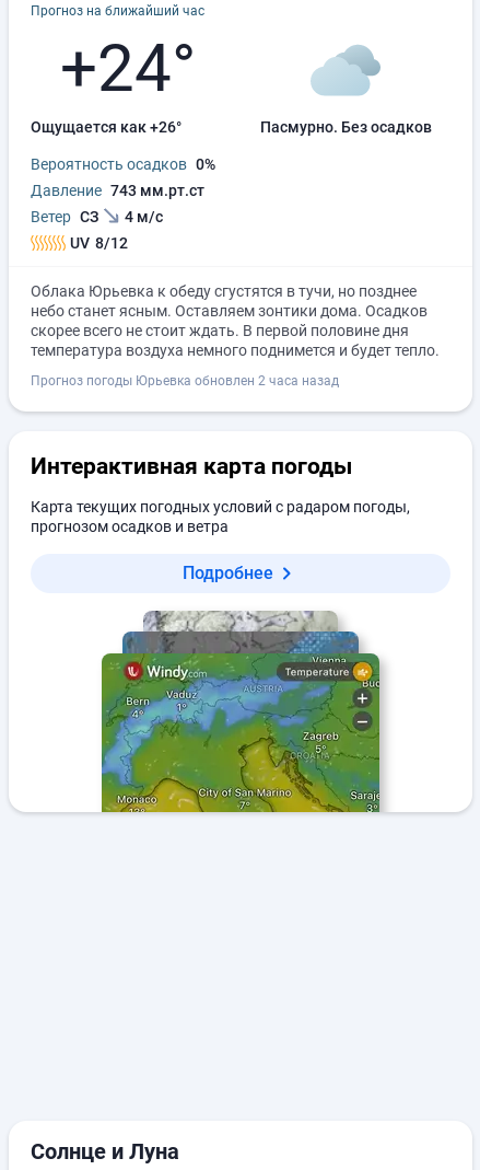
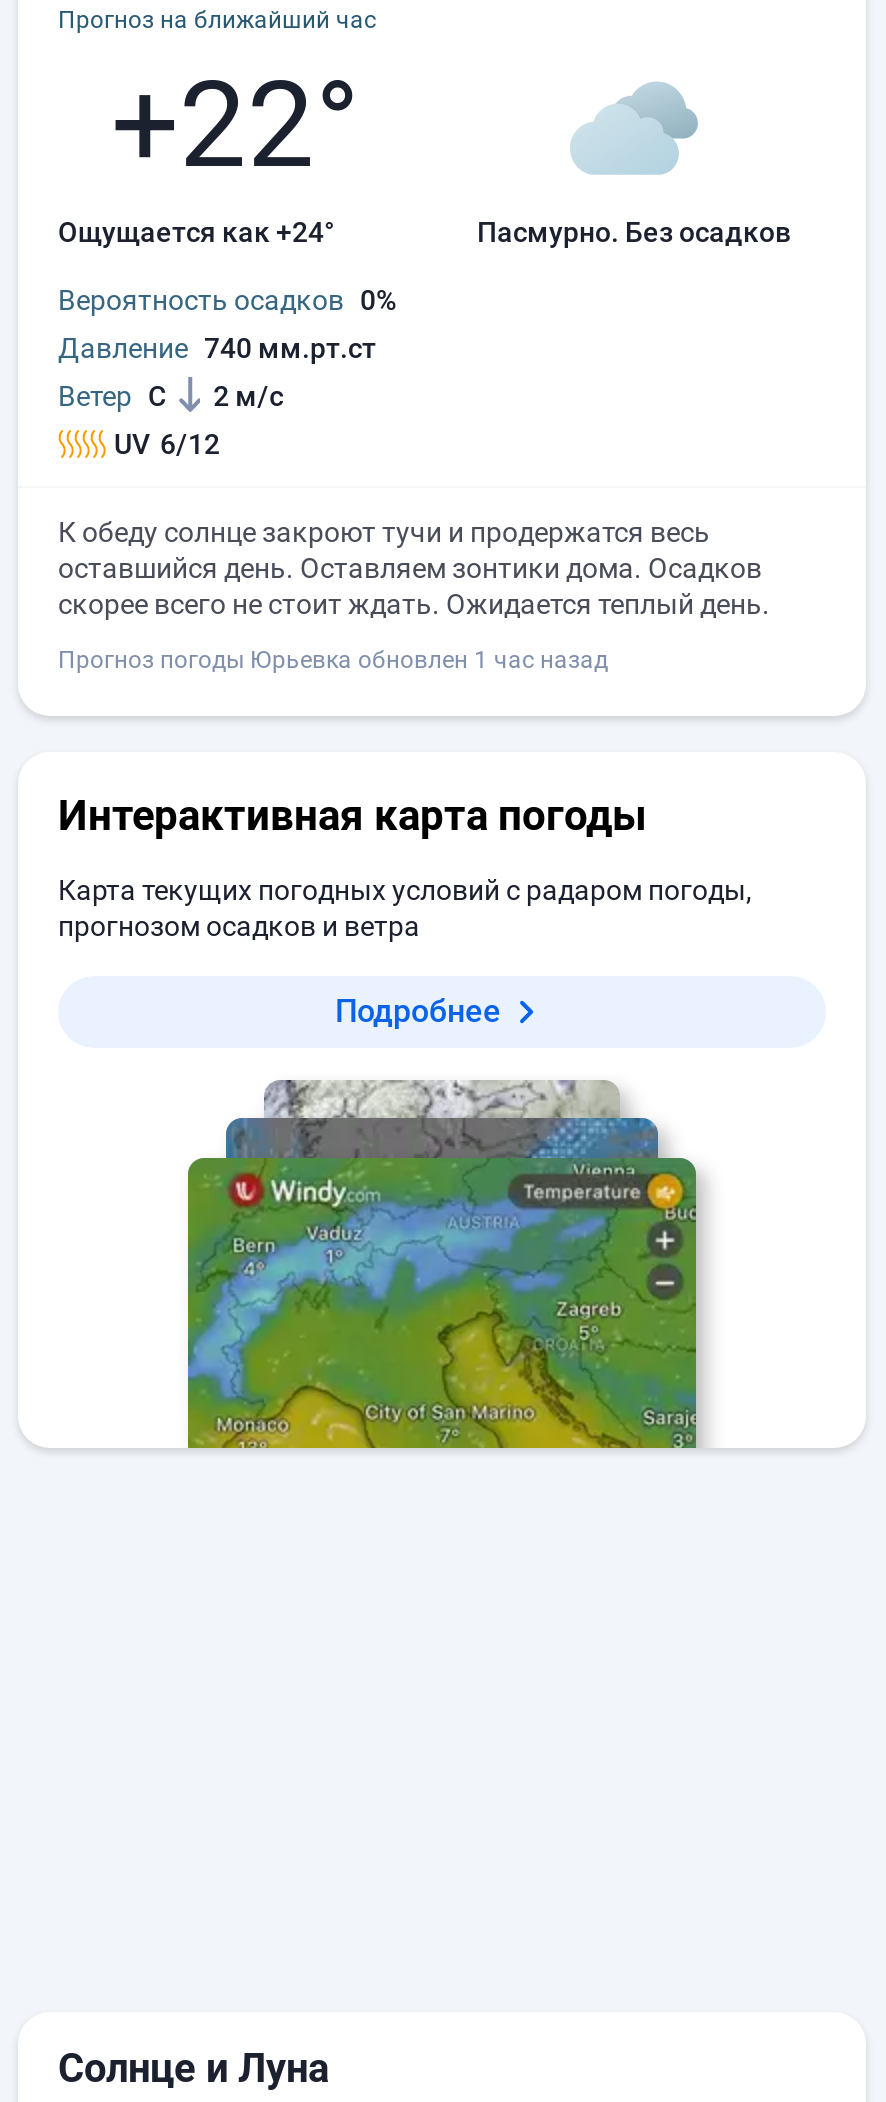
[60,30,195,107] +24° -> [111,54,359,196] +22°
[31,118,182,136] Ощущается как +26° -> [58,216,334,248] Ощущается как +24°
[31,182,204,199] Давление 743 мм.рт.ст -> [58,332,376,364] Давление 740 мм.рт.ст
[31,208,162,225] Ветер СЗ | 4 м/с -> [58,380,283,412] Ветер С | 2 м/с
[70,234,128,252] UV 8/12 -> [114,428,220,460] UV 6/12
[31,282,440,359] Облака Юрьевка к обеду сгустятся в тучи, но позднее | небо станет ясным. Оставляем зонтики дома. Осадков | скорее всего не стоит ждать. В первой половине дня | температура воздуха немного поднимется и будет тепло. -> [58,516,770,620] К обеду солнце закроют тучи и продержатся весь | оставшийся день. Оставляем зонтики дома. Осадков | скорее всего не стоит ждать. Ожидается теплый день.
[31,373,339,389] Прогноз погоды Юрьевка обновлен 2 часа назад -> [58,646,608,674] Прогноз погоды Юрьевка обновлен 1 час назад

